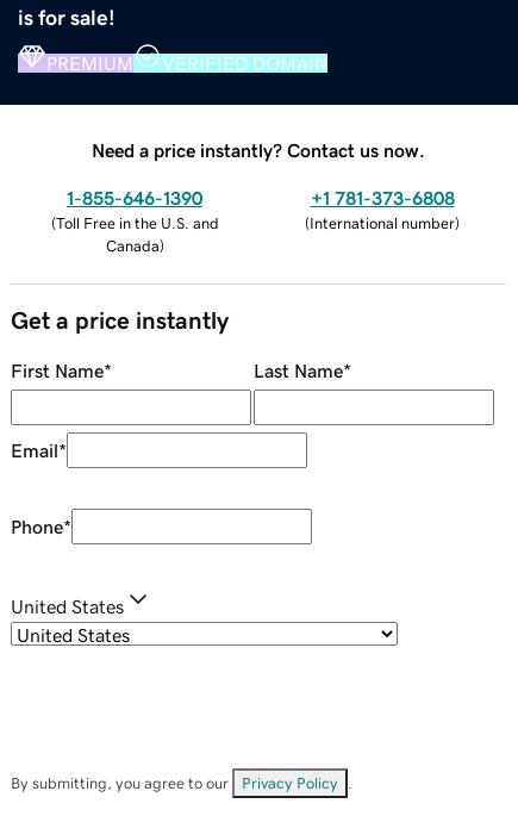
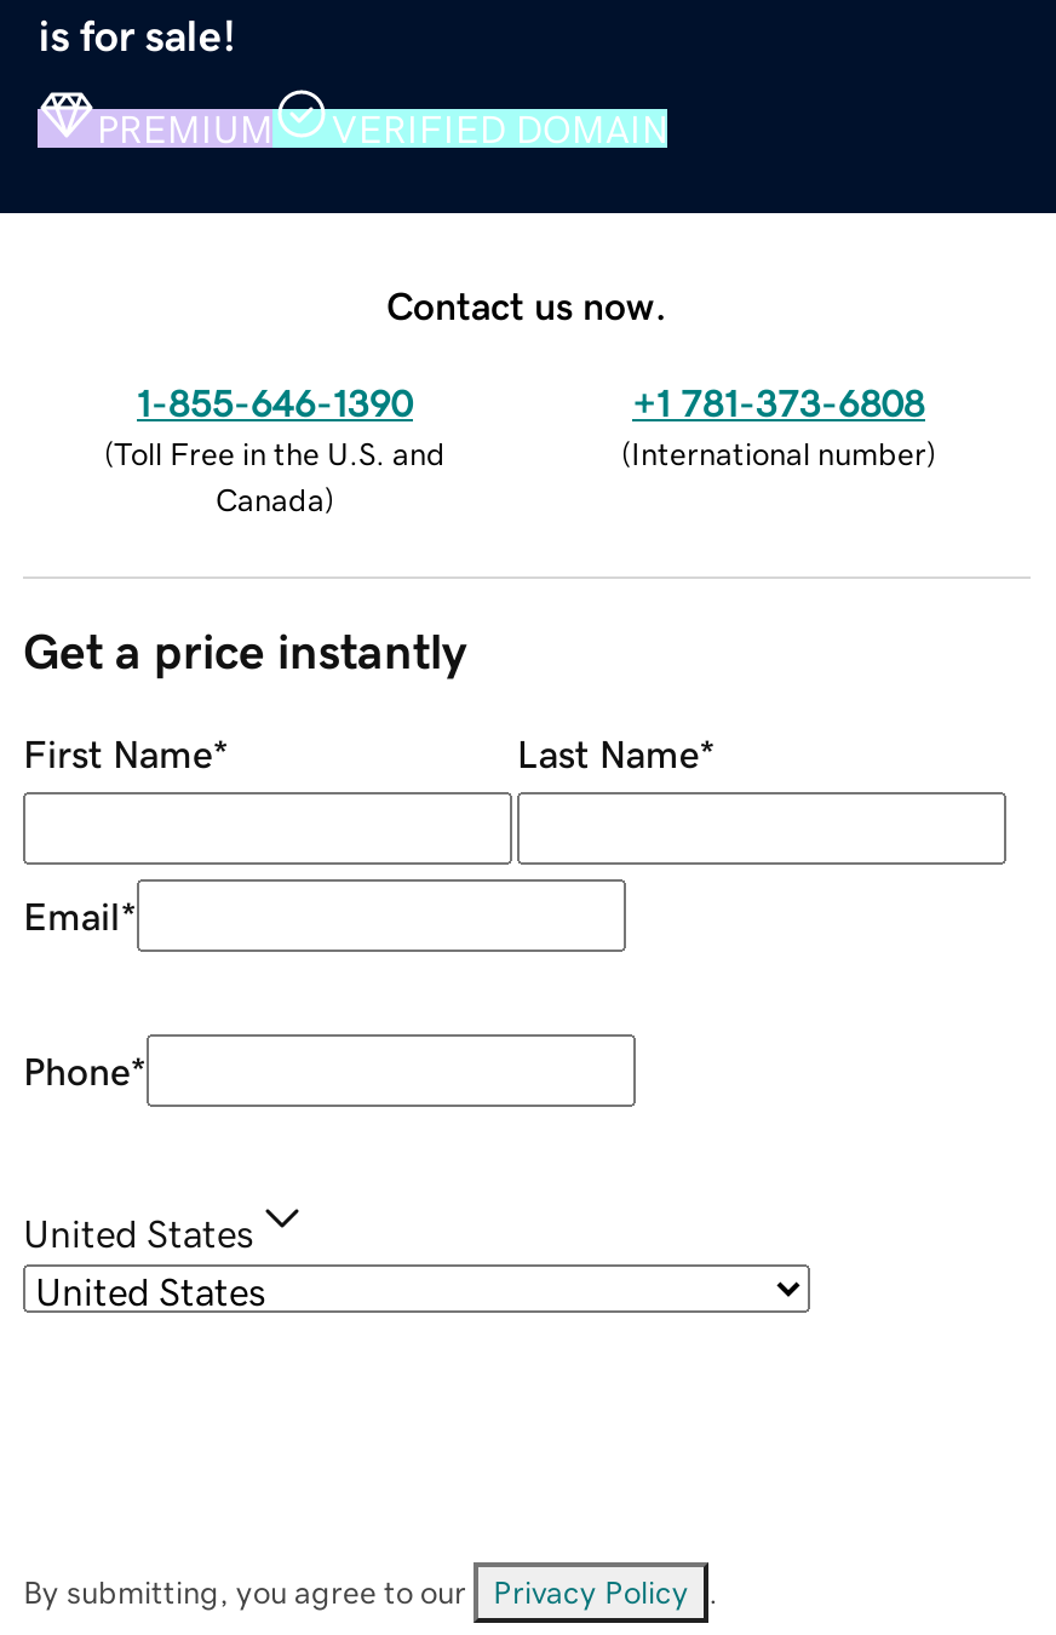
[92,140,425,159] Need a price instantly? Contact us now. -> [386,285,667,324] Contact us now.

